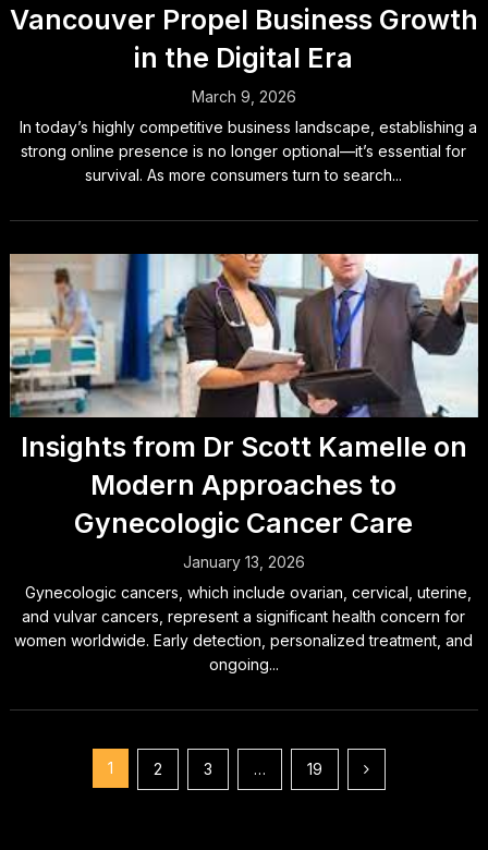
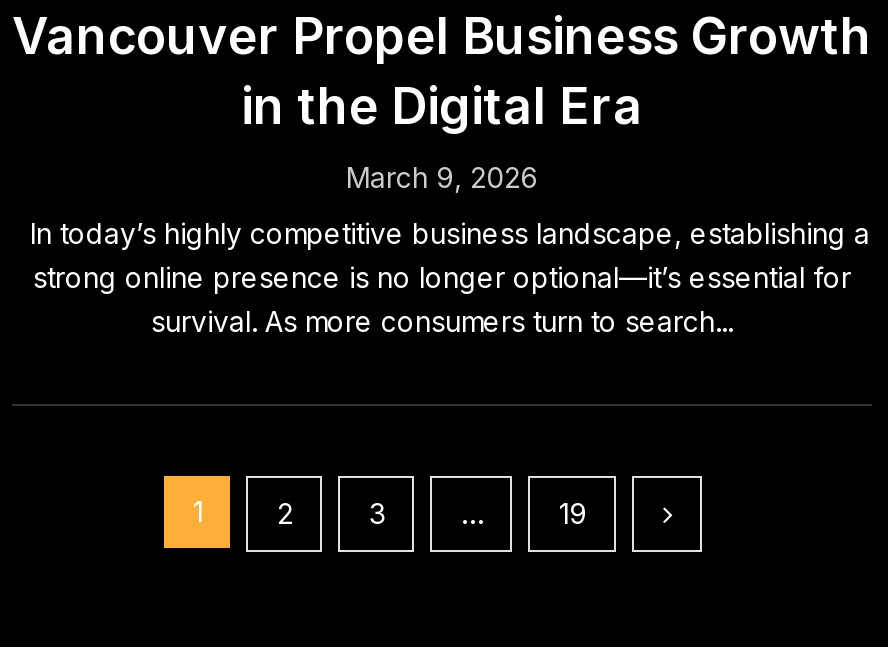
[9,253,479,674] [image] | Insights from Dr Scott Kamelle on | Modern Approaches to | Gynecologic Cancer Care | January 13, 2026 | Gynecologic cancers, which include ovarian, cervical, uterine, | and vulvar cancers, represent a significant health concern for | women worldwide. Early detection, personalized treatment, and | ongoing... -> none

